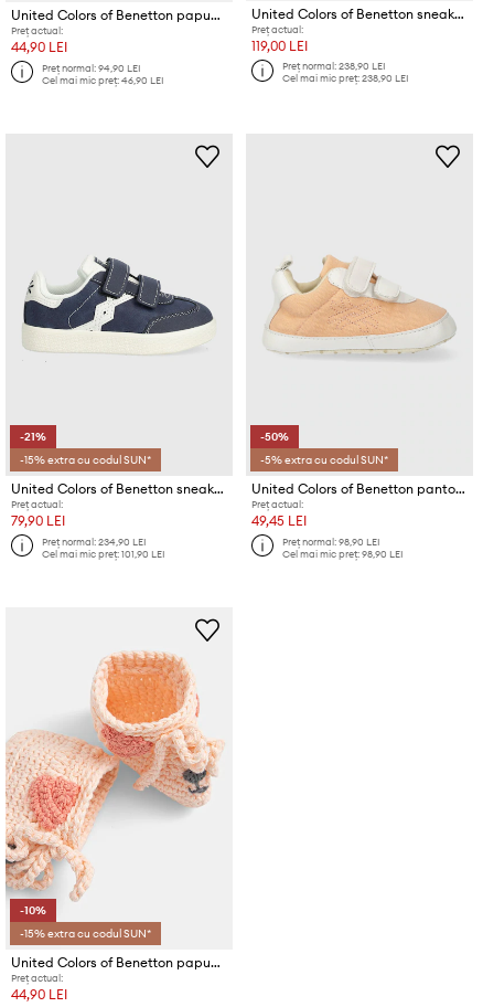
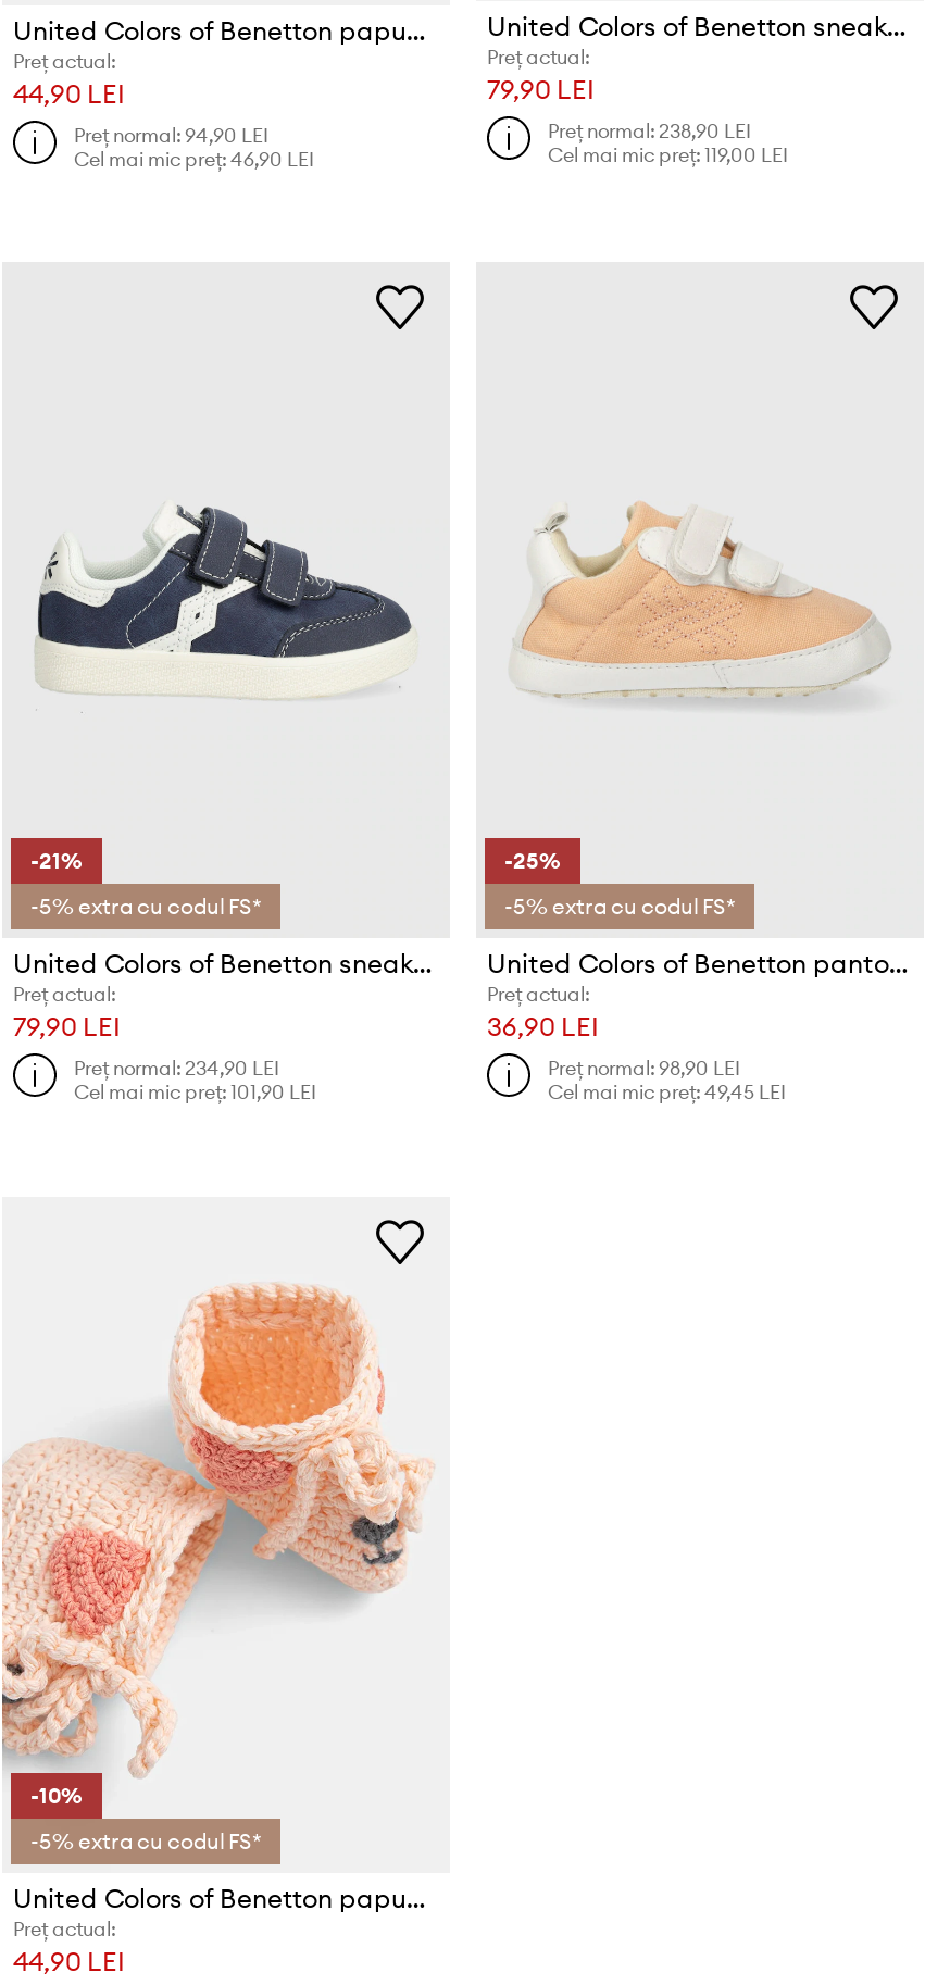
[251,37,308,54] 119,00 LEI -> [487,73,593,106] 79,90 LEI
[282,72,409,84] Cel mai mic preț: 238,90 LEI -> [548,142,789,166] Cel mai mic preț: 119,00 LEI
[260,430,289,444] -50% -> [504,848,561,876] -25%
[20,453,151,467] -15% extra cu codul SUN* -> [30,893,261,922] -5% extra cu codul FS*
[260,453,388,467] -5% extra cu codul SUN* -> [504,893,735,922] -5% extra cu codul FS*
[251,513,307,529] 49,45 LEI -> [487,1011,598,1043] 36,90 LEI
[282,547,404,559] Cel mai mic preț: 98,90 LEI -> [548,1079,787,1103] Cel mai mic preț: 49,45 LEI
[20,927,151,941] -15% extra cu codul SUN* -> [30,1827,261,1855] -5% extra cu codul FS*

